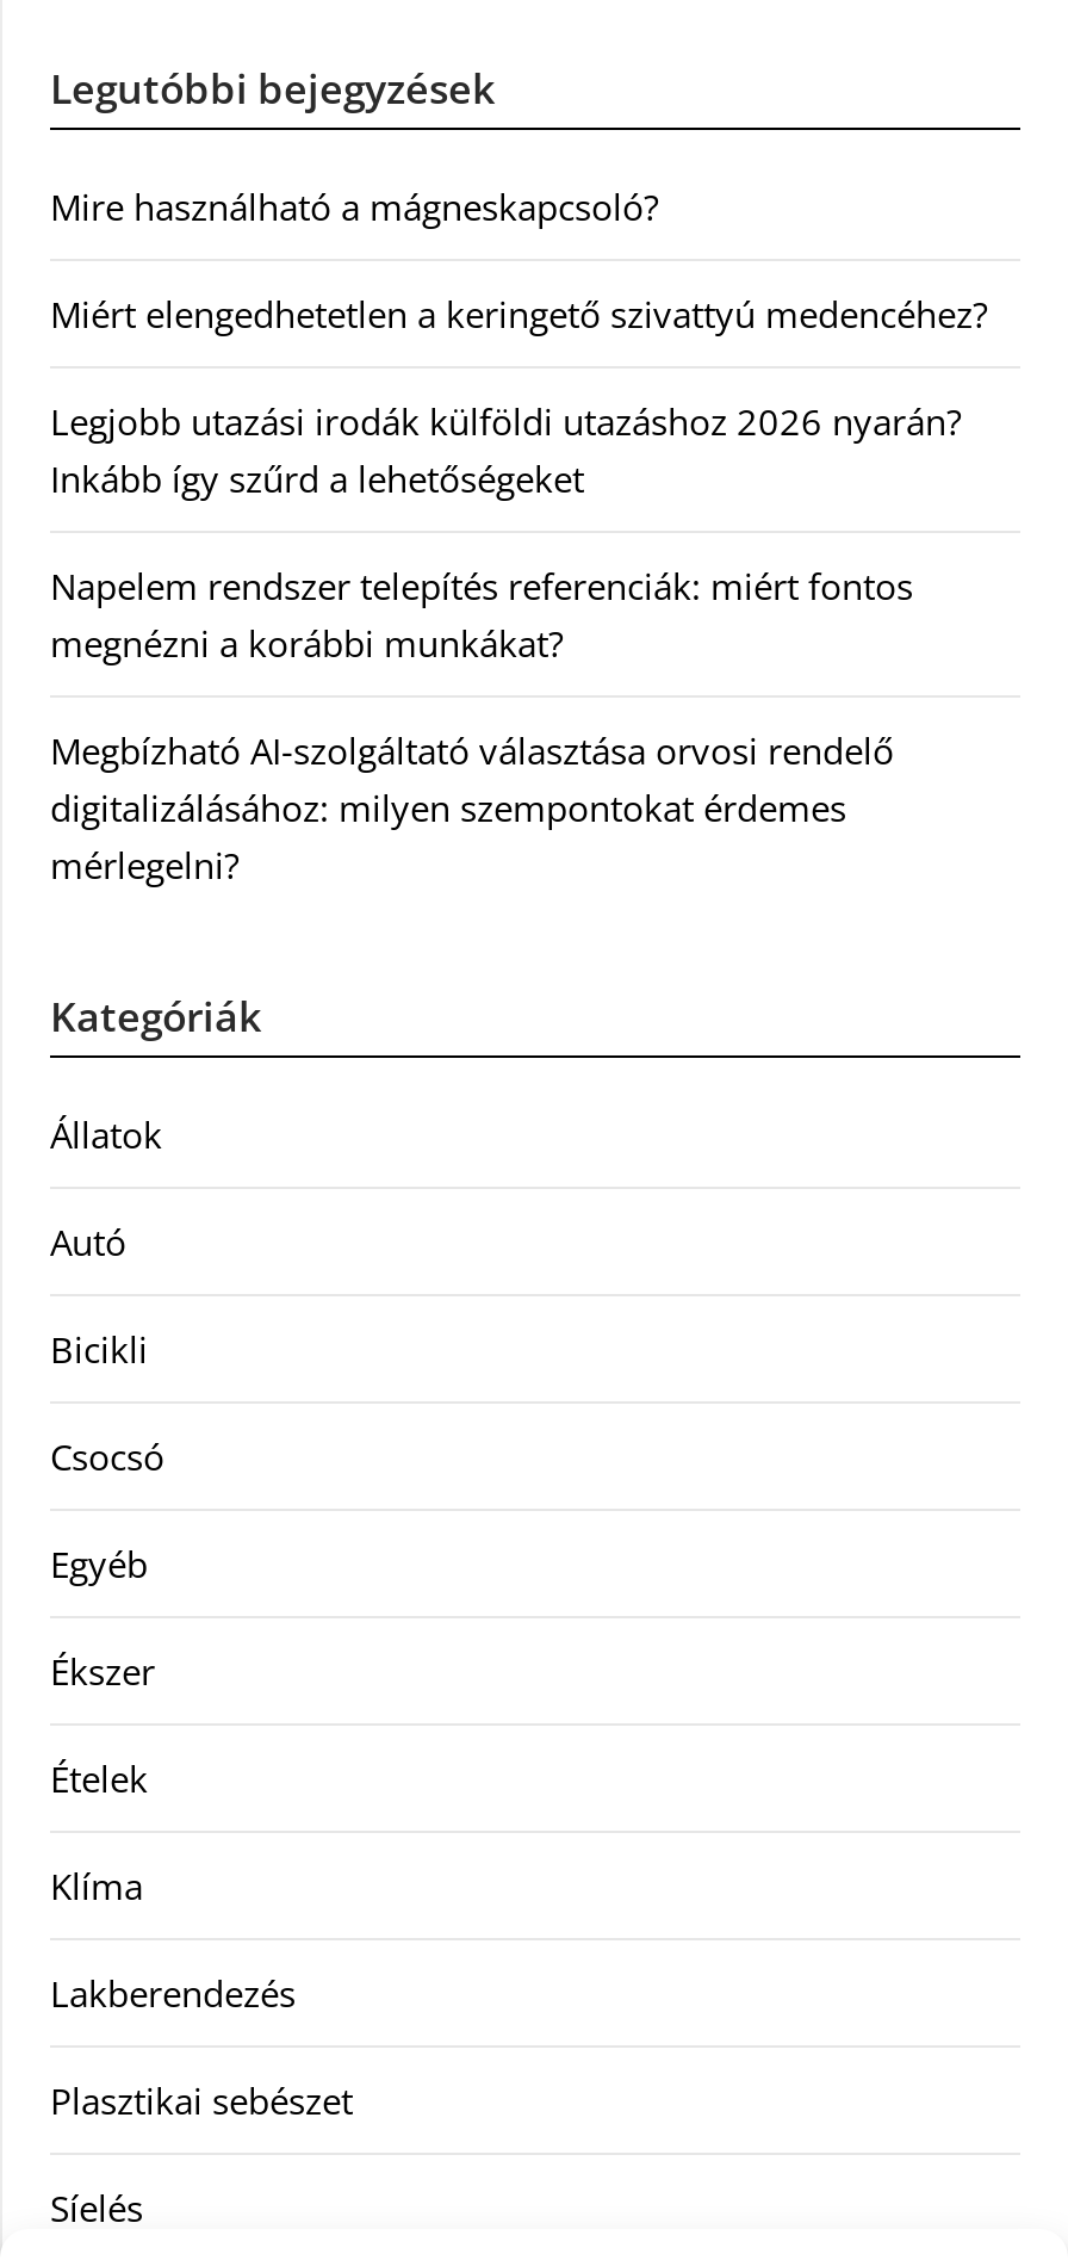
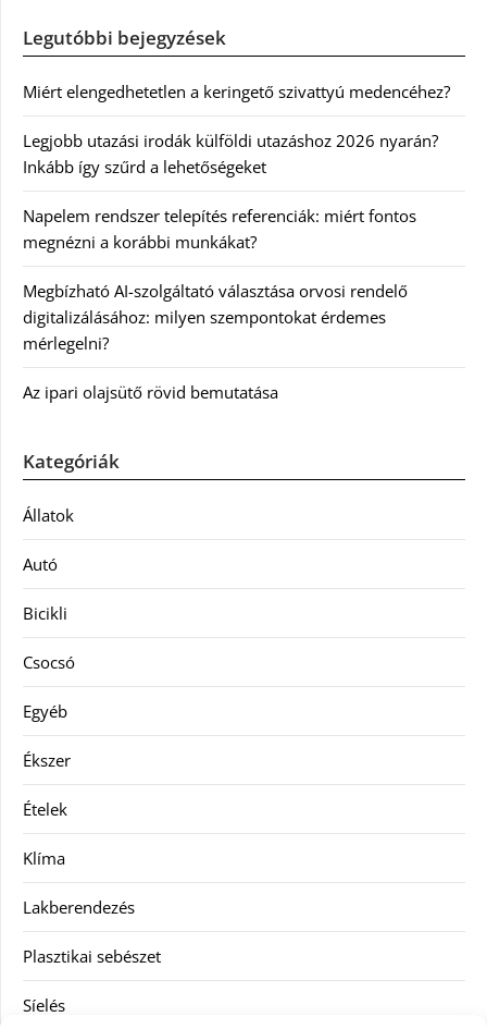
[50,182,658,230] Mire használható a mágneskapcsoló? -> none
moved [50,290,987,888] -> [23,81,450,354]: Miért elengedhetetlen a keringető szivattyú medencéhez? | Legjobb utazási irodák külföldi utazáshoz 2026 nyarán? | Inkább így szűrd a lehetőségeket | Napelem rendszer telepítés referenciák: miért fontos | megnézni a korábbi munkákat? | Megbízható AI-szolgáltató választása orvosi rendelő | digitalizálásához: milyen szempontokat érdemes | mérlegelni?
none -> [23,381,278,403] Az ipari olajsütő rövid bemutatása

